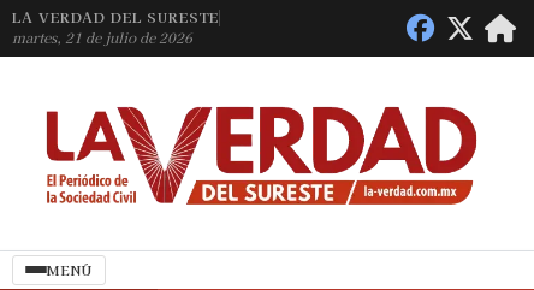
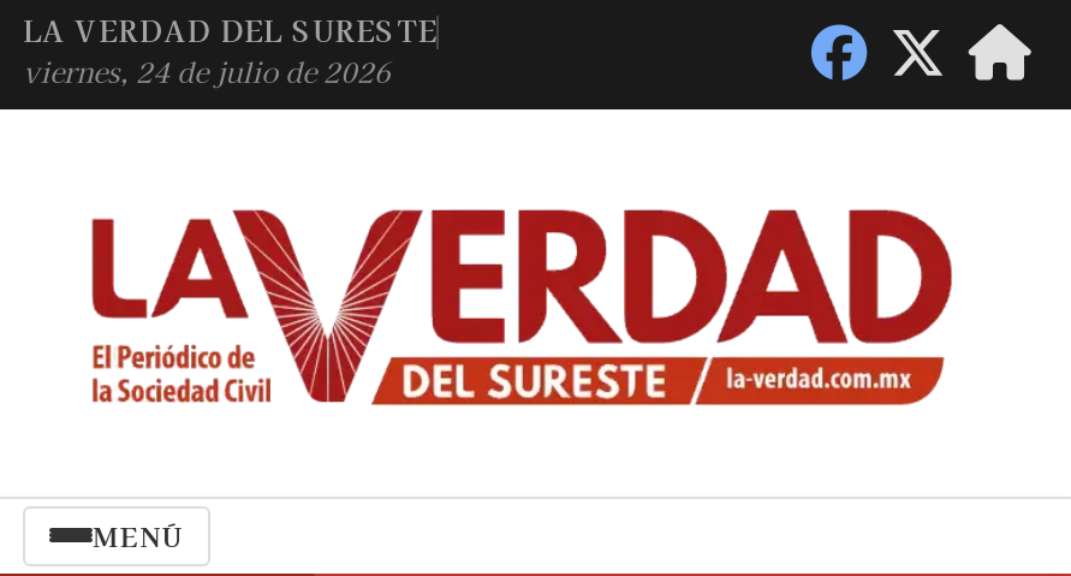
[12,28,192,47] martes, 21 de julio de 2026 -> [23,53,391,91] viernes, 24 de julio de 2026

